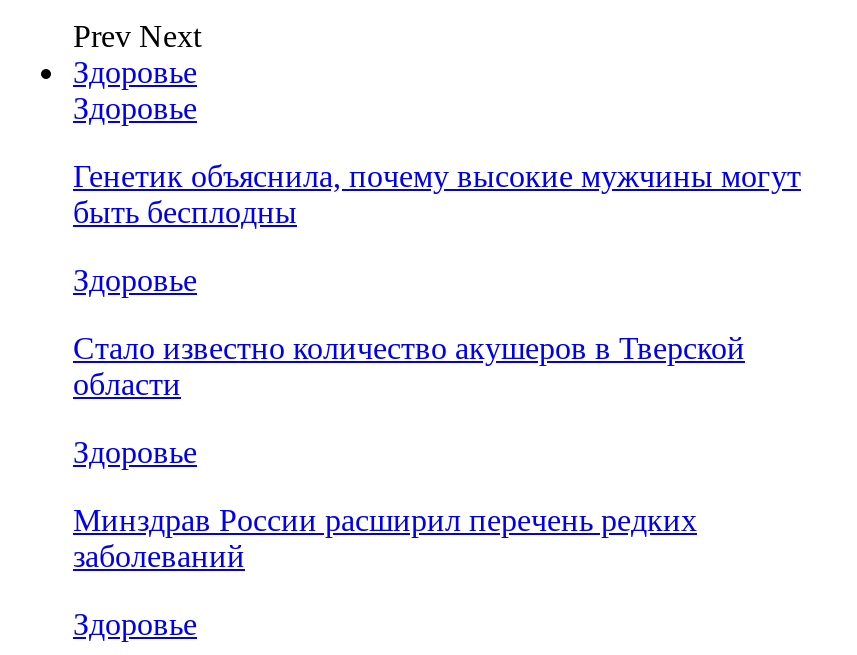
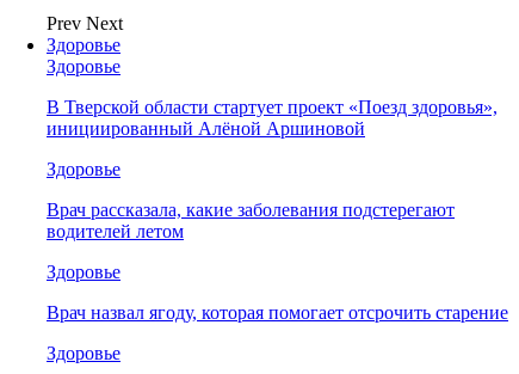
[73,159,801,229] Генетик объяснила, почему высокие мужчины могут | быть бесплодны -> [47,97,498,139] В Тверской области стартует проект «Поезд здоровья», | инициированный Алёной Аршиновой
[73,331,745,401] Стало известно количество акушеров в Тверской | области -> [47,200,455,241] Врач рассказала, какие заболевания подстерегают | водителей летом
[73,503,697,573] Минздрав России расширил перечень редких | заболеваний -> [47,302,508,323] Врач назвал ягоду, которая помогает отсрочить старение

